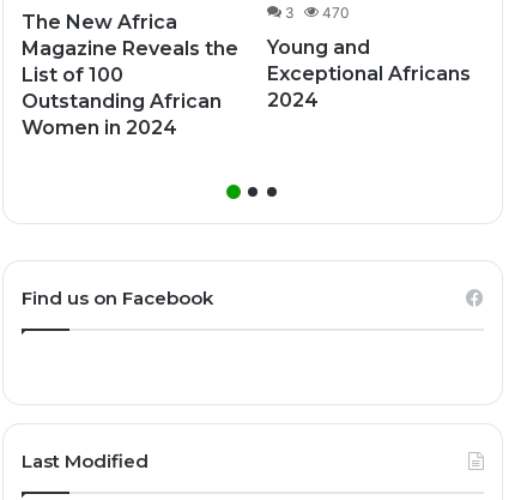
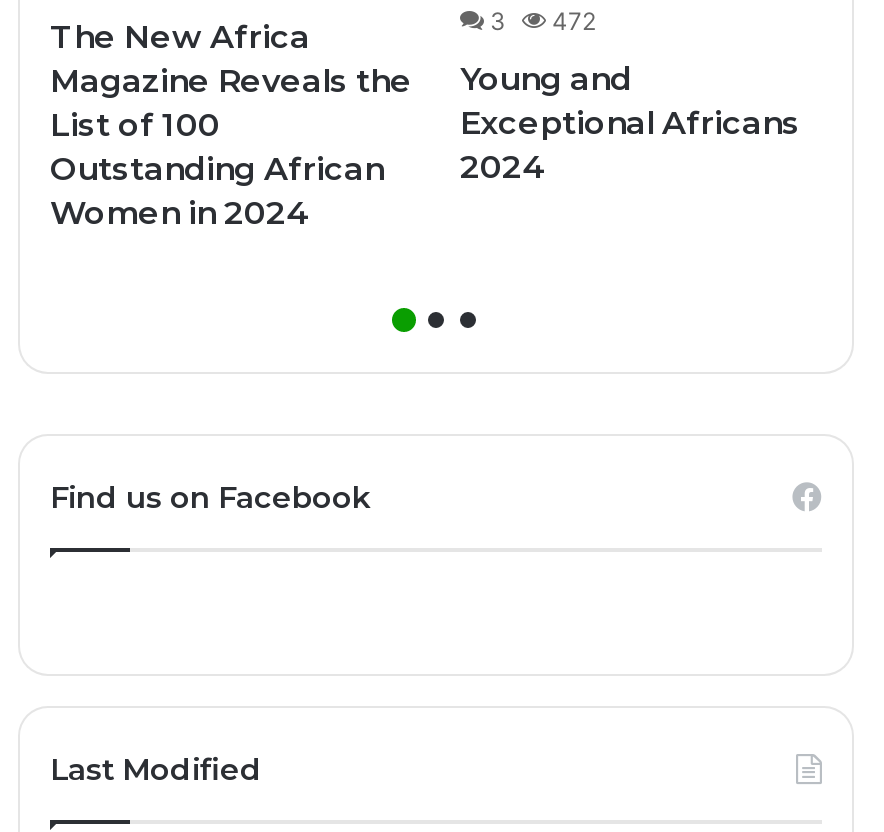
[285,4,350,22] 3 470 -> [490,7,596,37] 3 472

